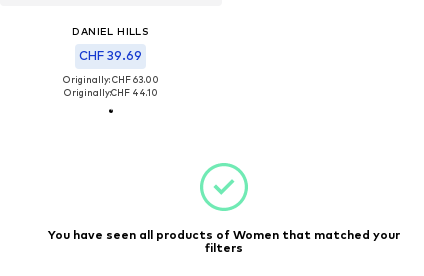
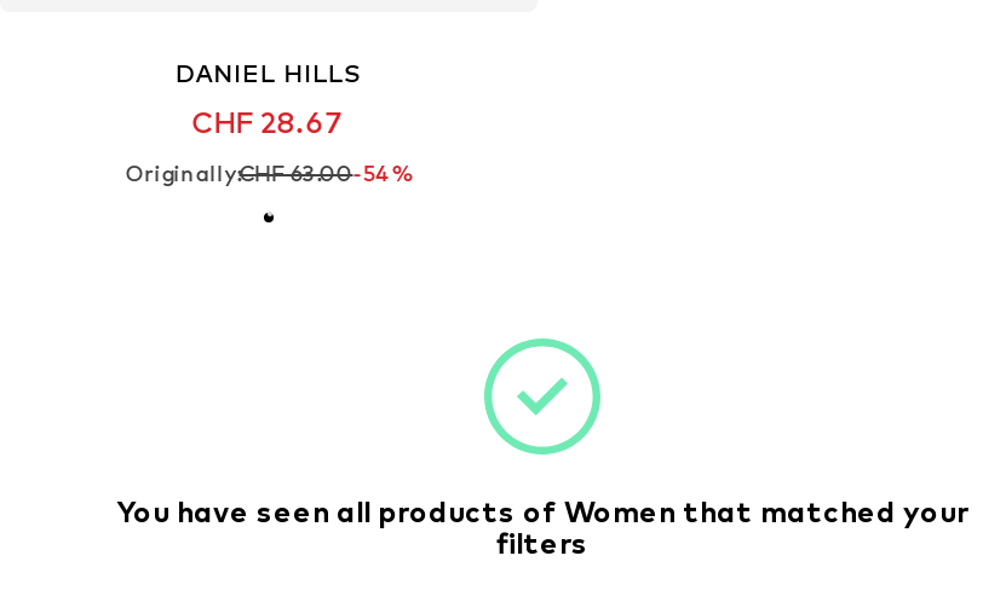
[79,48,142,63] CHF 39.69 -> [192,103,344,139] CHF 28.67
[63,74,159,98] Originally: CHF 63.00 | Originally:CHF 44.10 -> [125,159,411,185] Originally:CHF 63.00-54%

